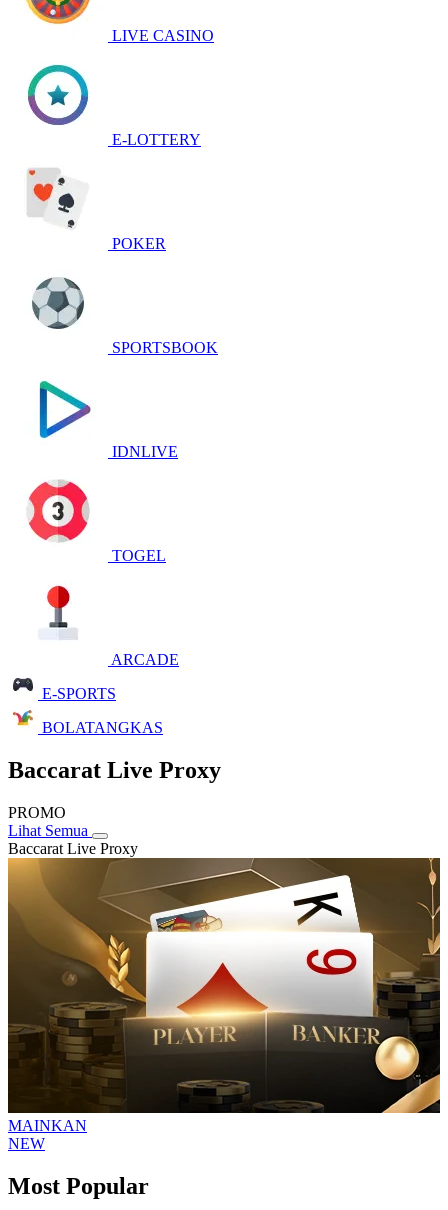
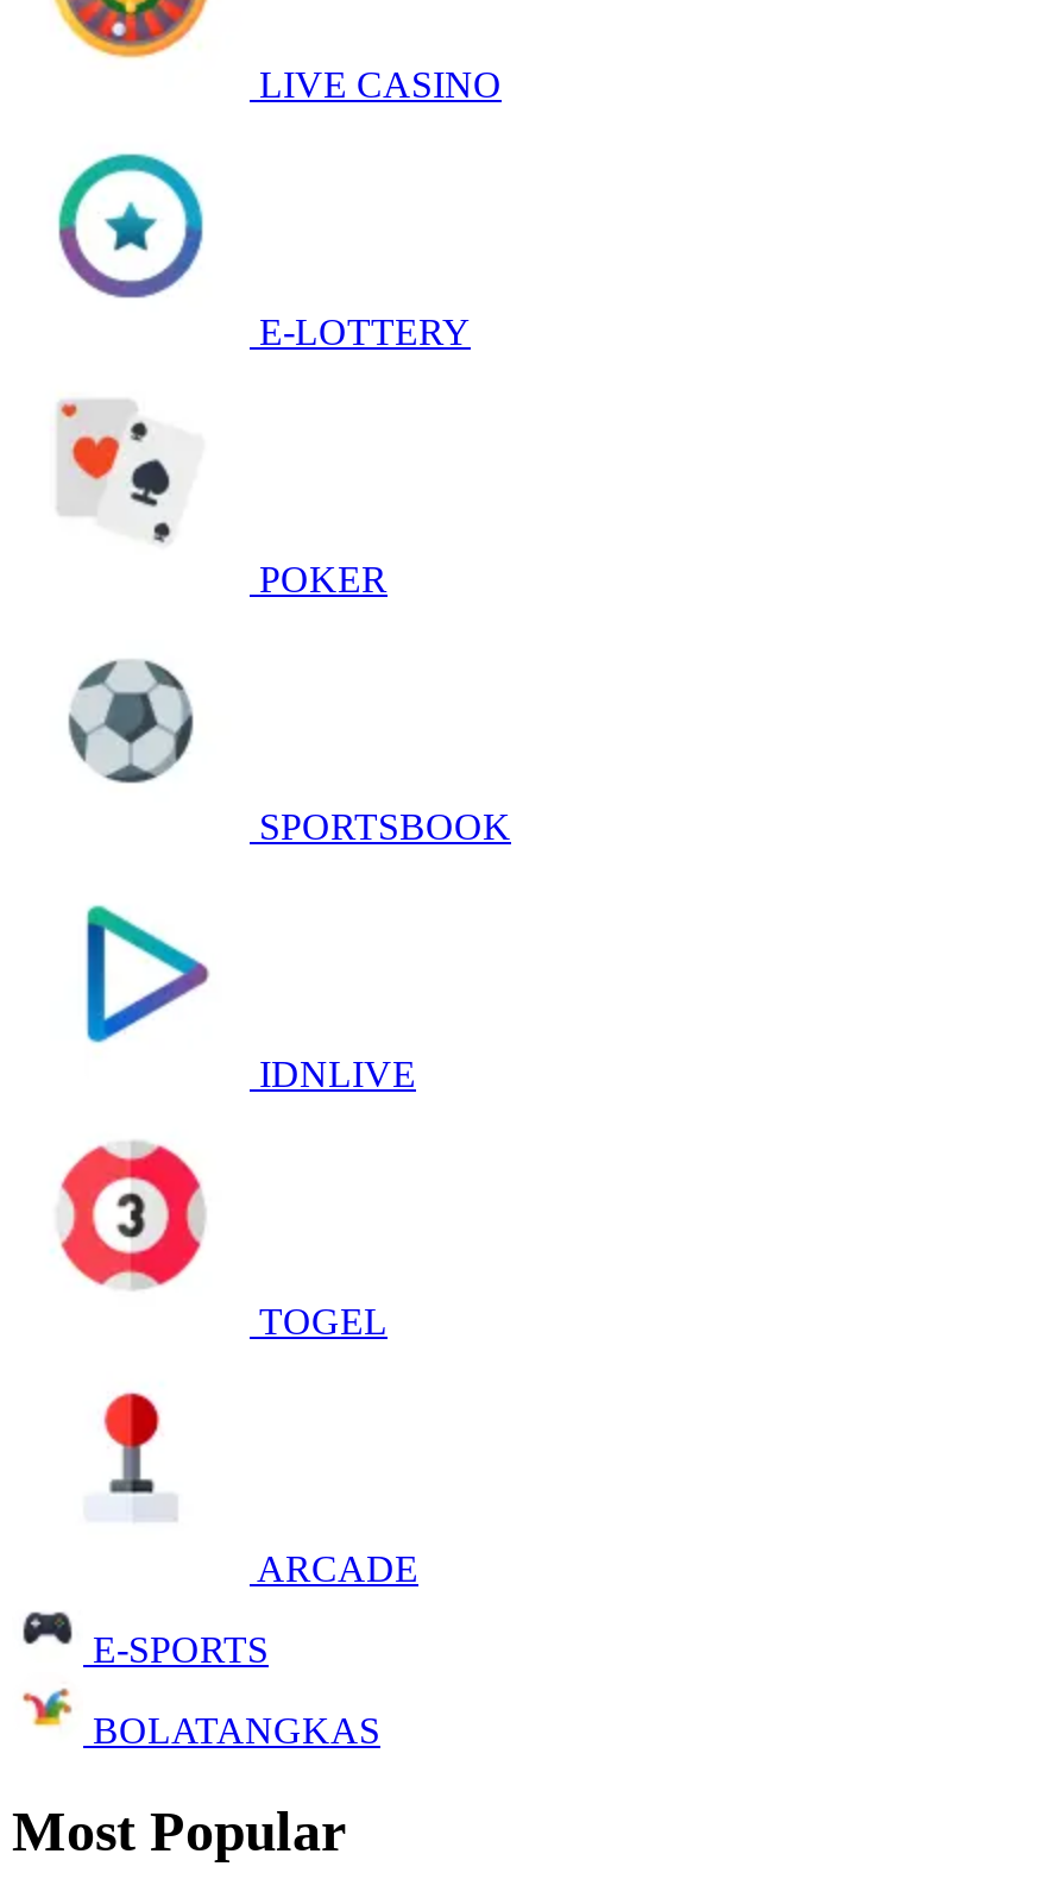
[8,757,221,857] Baccarat Live Proxy | PROMO | Lihat Semua | Baccarat Live Proxy -> none
[7,857,441,1152] [image] | MAINKAN | NEW -> none

